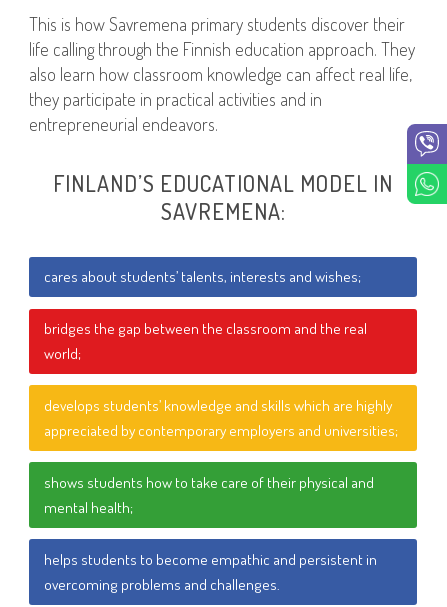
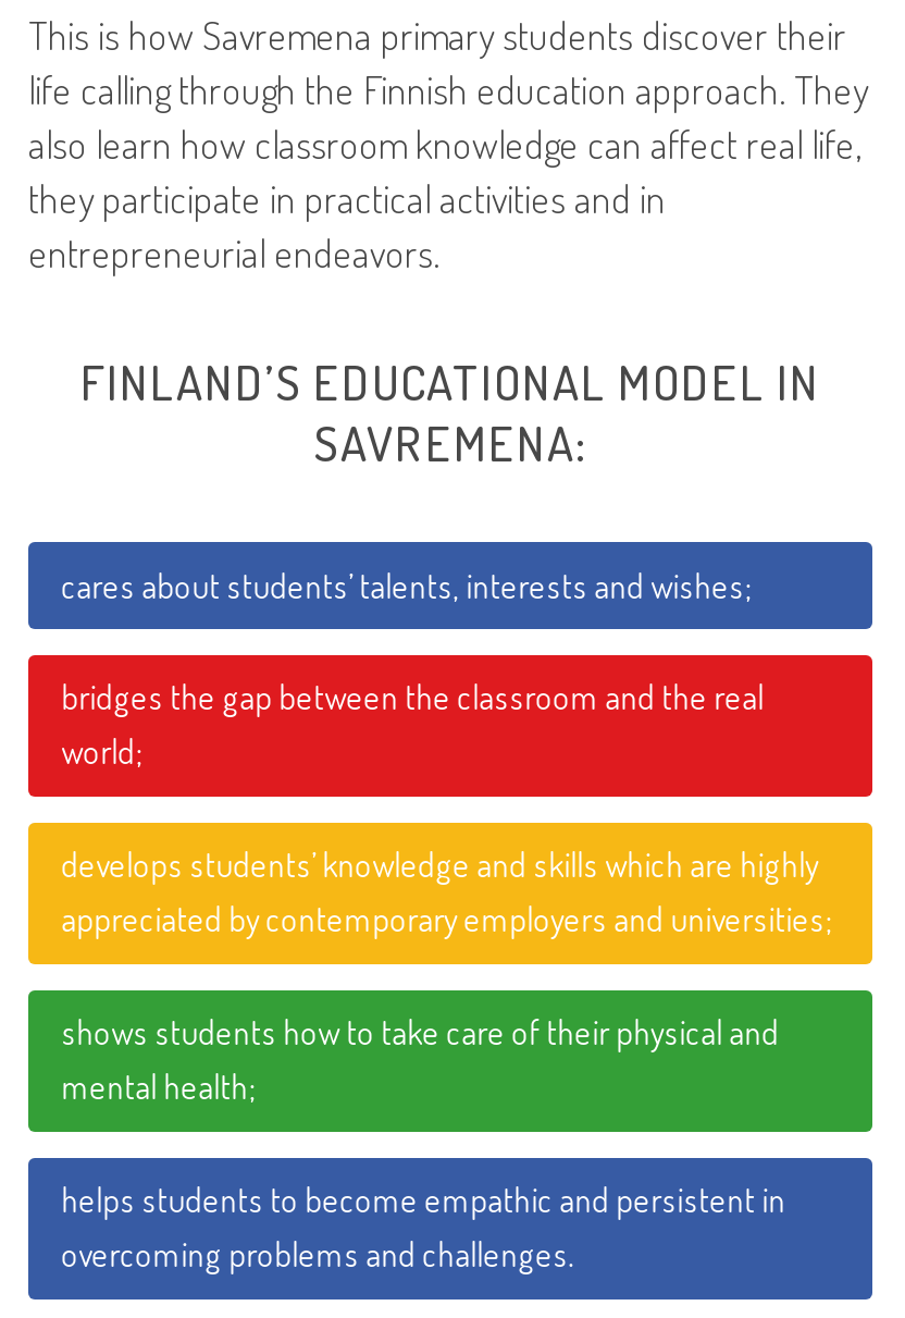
[406,123,444,205] [image] -> none

